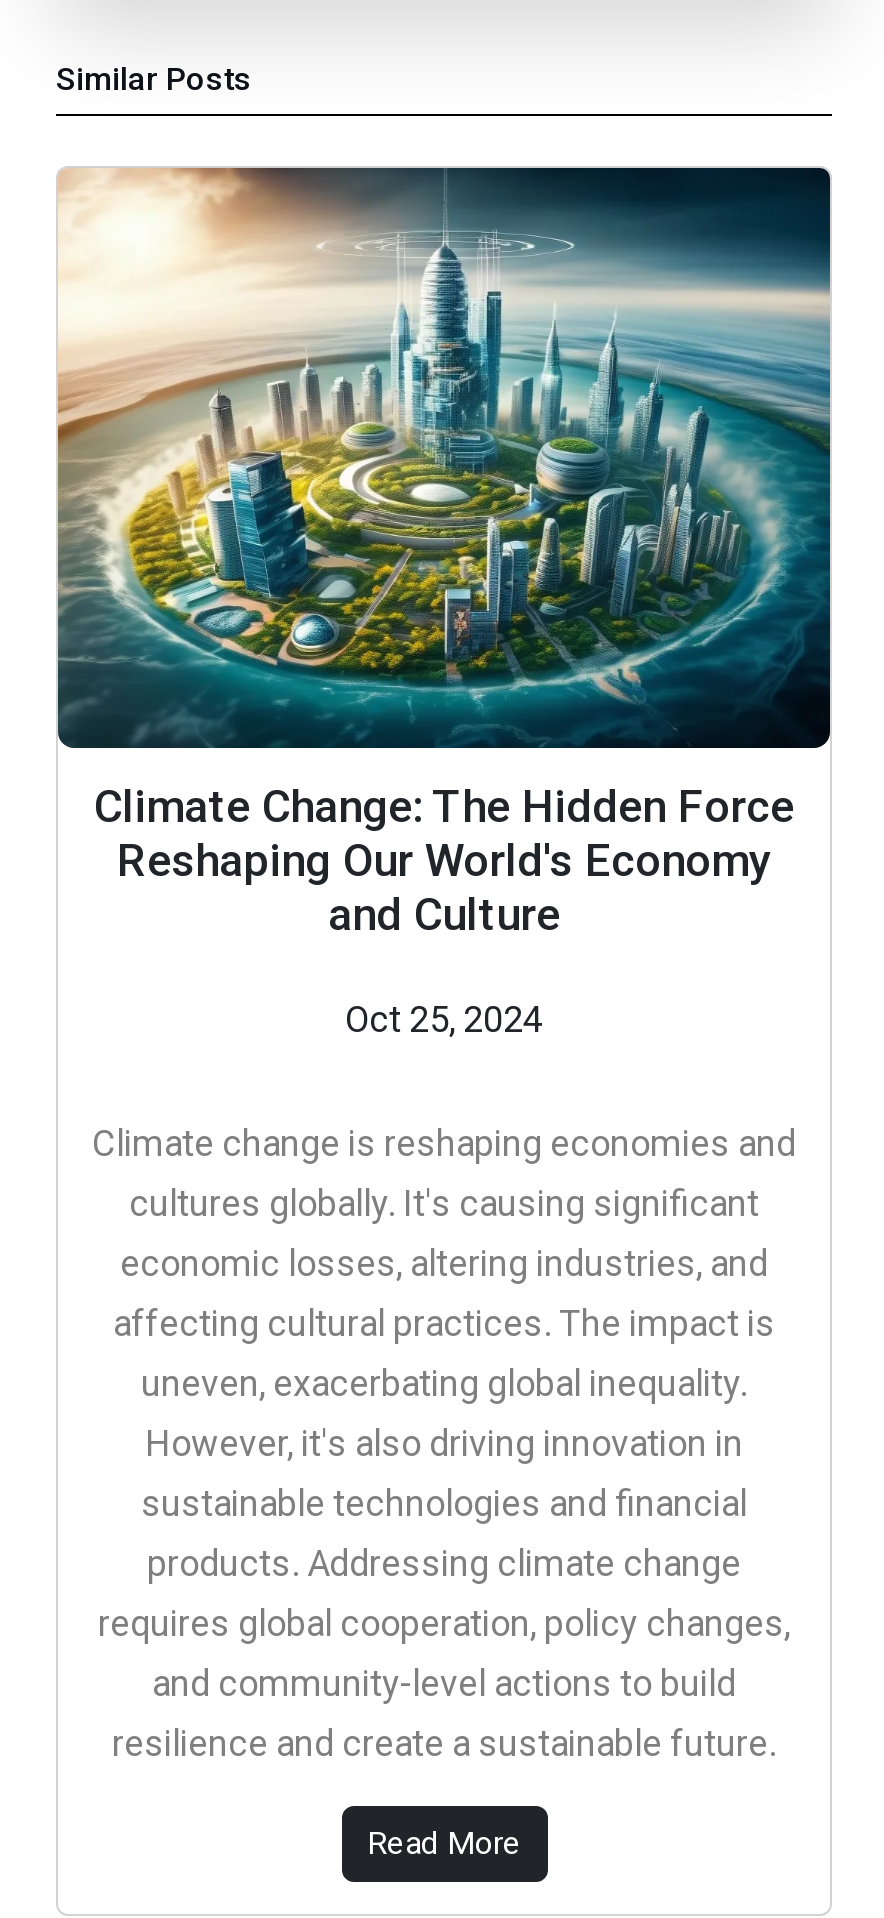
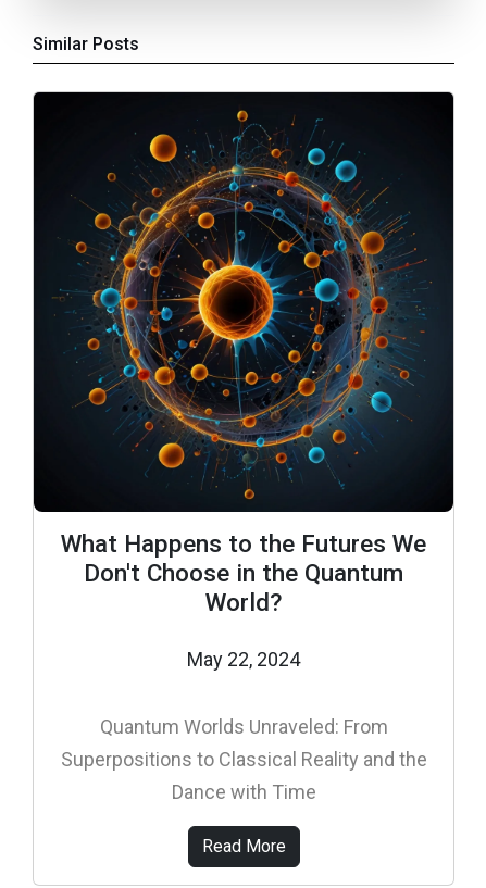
[56,166,832,940] [image] | Climate Change: The Hidden Force | Reshaping Our World's Economy | and Culture -> [33,91,454,616] [image] | What Happens to the Futures We | Don't Choose in the Quantum | World?
[345,997,543,1039] Oct 25, 2024 -> [187,648,300,671] May 22, 2024
[92,1121,796,1763] Climate change is reshaping economies and | cultures globally. It's causing significant | economic losses, altering industries, and | affecting cultural practices. The impact is | uneven, exacerbating global inequality. | However, it's also driving innovation in | sustainable technologies and financial | products. Addressing climate change | requires global cooperation, policy changes, | and community-level actions to build | resilience and create a sustainable future. -> [60,715,427,803] Quantum Worlds Unraveled: From | Superpositions to Classical Reality and the | Dance with Time

